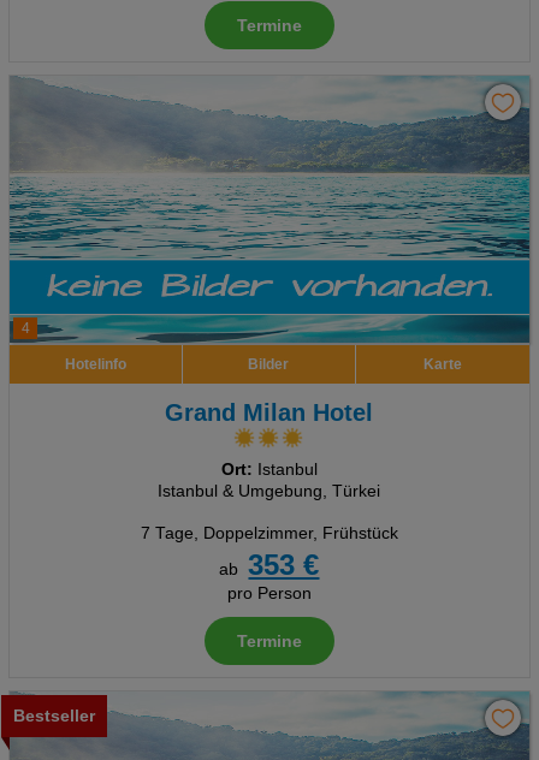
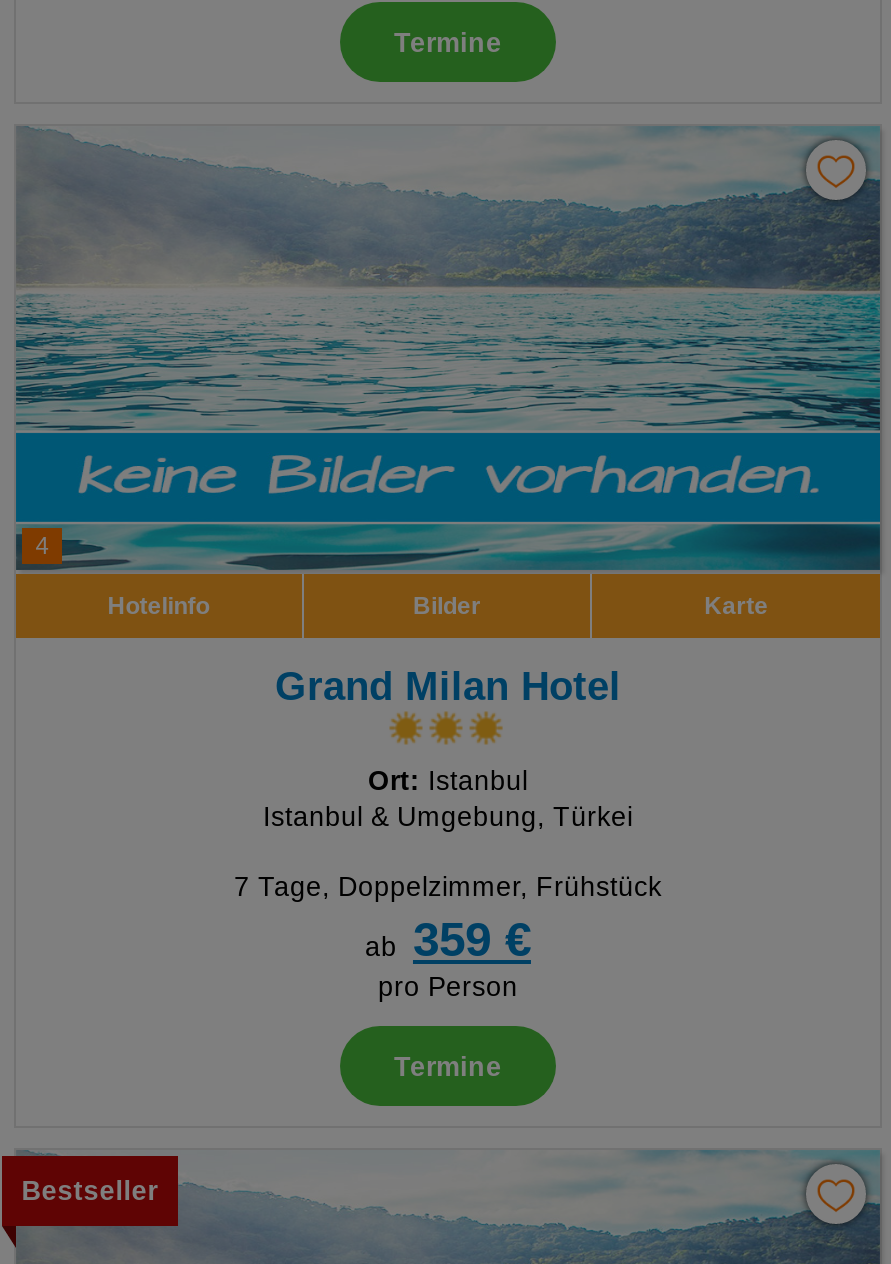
[220,548,319,581] ab 353 € -> [365,912,531,966] ab 359 €

